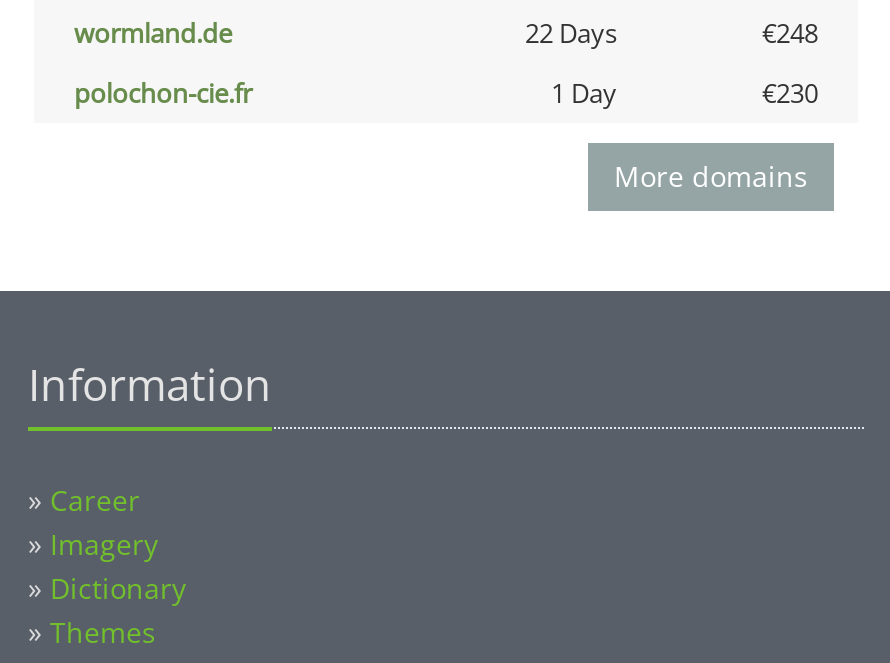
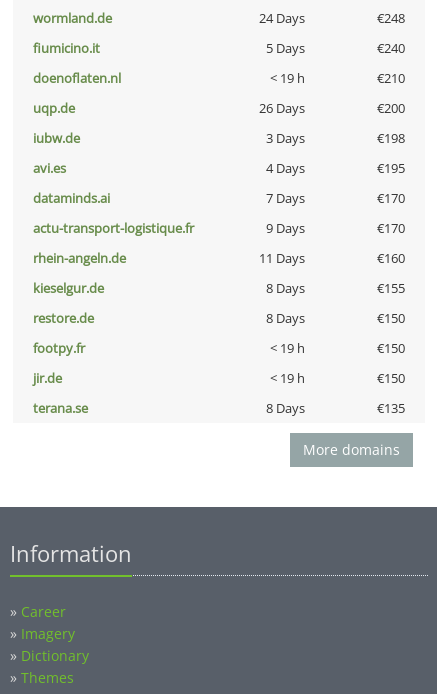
[525,14,617,50] 22 Days -> [258,8,304,26] 24 Days
[74,74,818,110] polochon-cie.fr | 1 Day | €230 -> [33,38,405,416] fiumicino.it | 5 Days | €240 | doenoflaten.nl | < 19 h | €210 | uqp.de | 26 Days | €200 | iubw.de | 3 Days | €198 | avi.es | 4 Days | €195 | dataminds.ai | 7 Days | €170 | actu-transport-logistique.fr | 9 Days | €170 | rhein-angeln.de | 11 Days | €160 | kieselgur.de | 8 Days | €155 | restore.de | 8 Days | €150 | footpy.fr | < 19 h | €150 | jir.de | < 19 h | €150 | terana.se | 8 Days | €135

